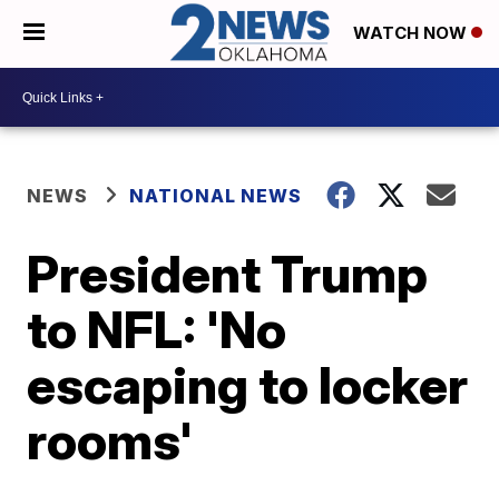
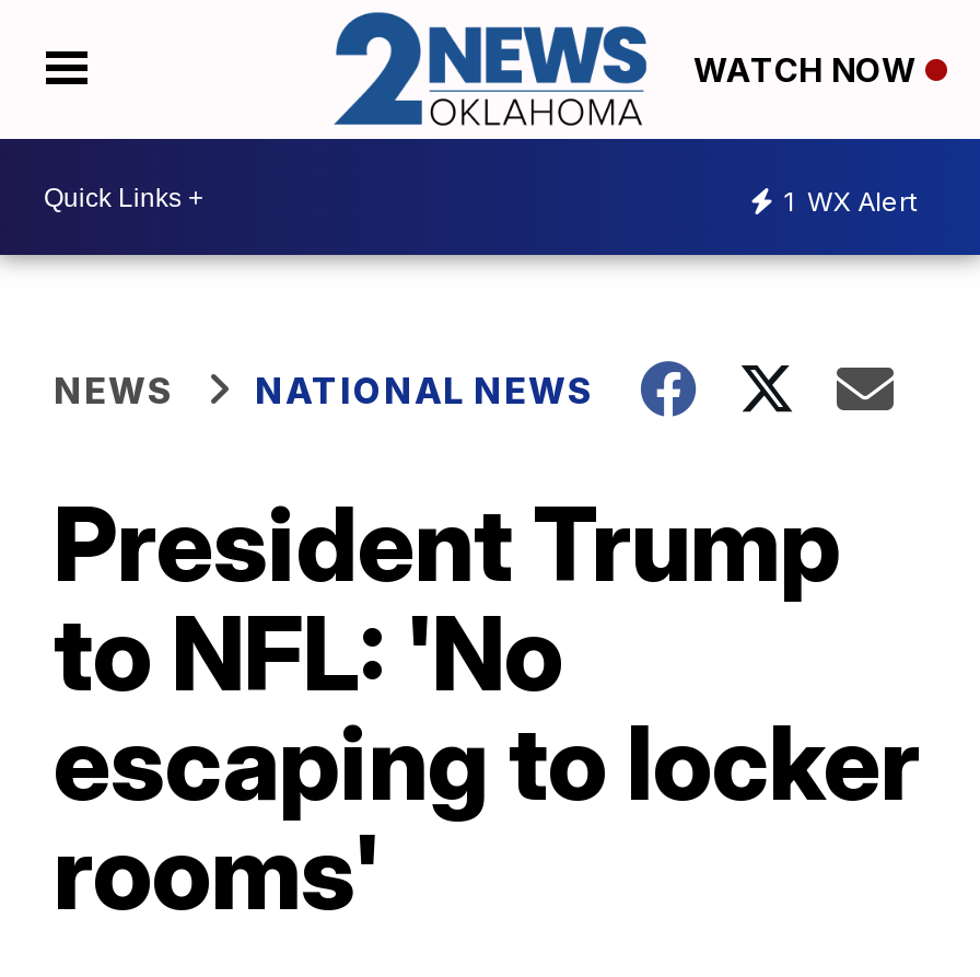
none -> [783,184,917,217] 1 WX Alert

